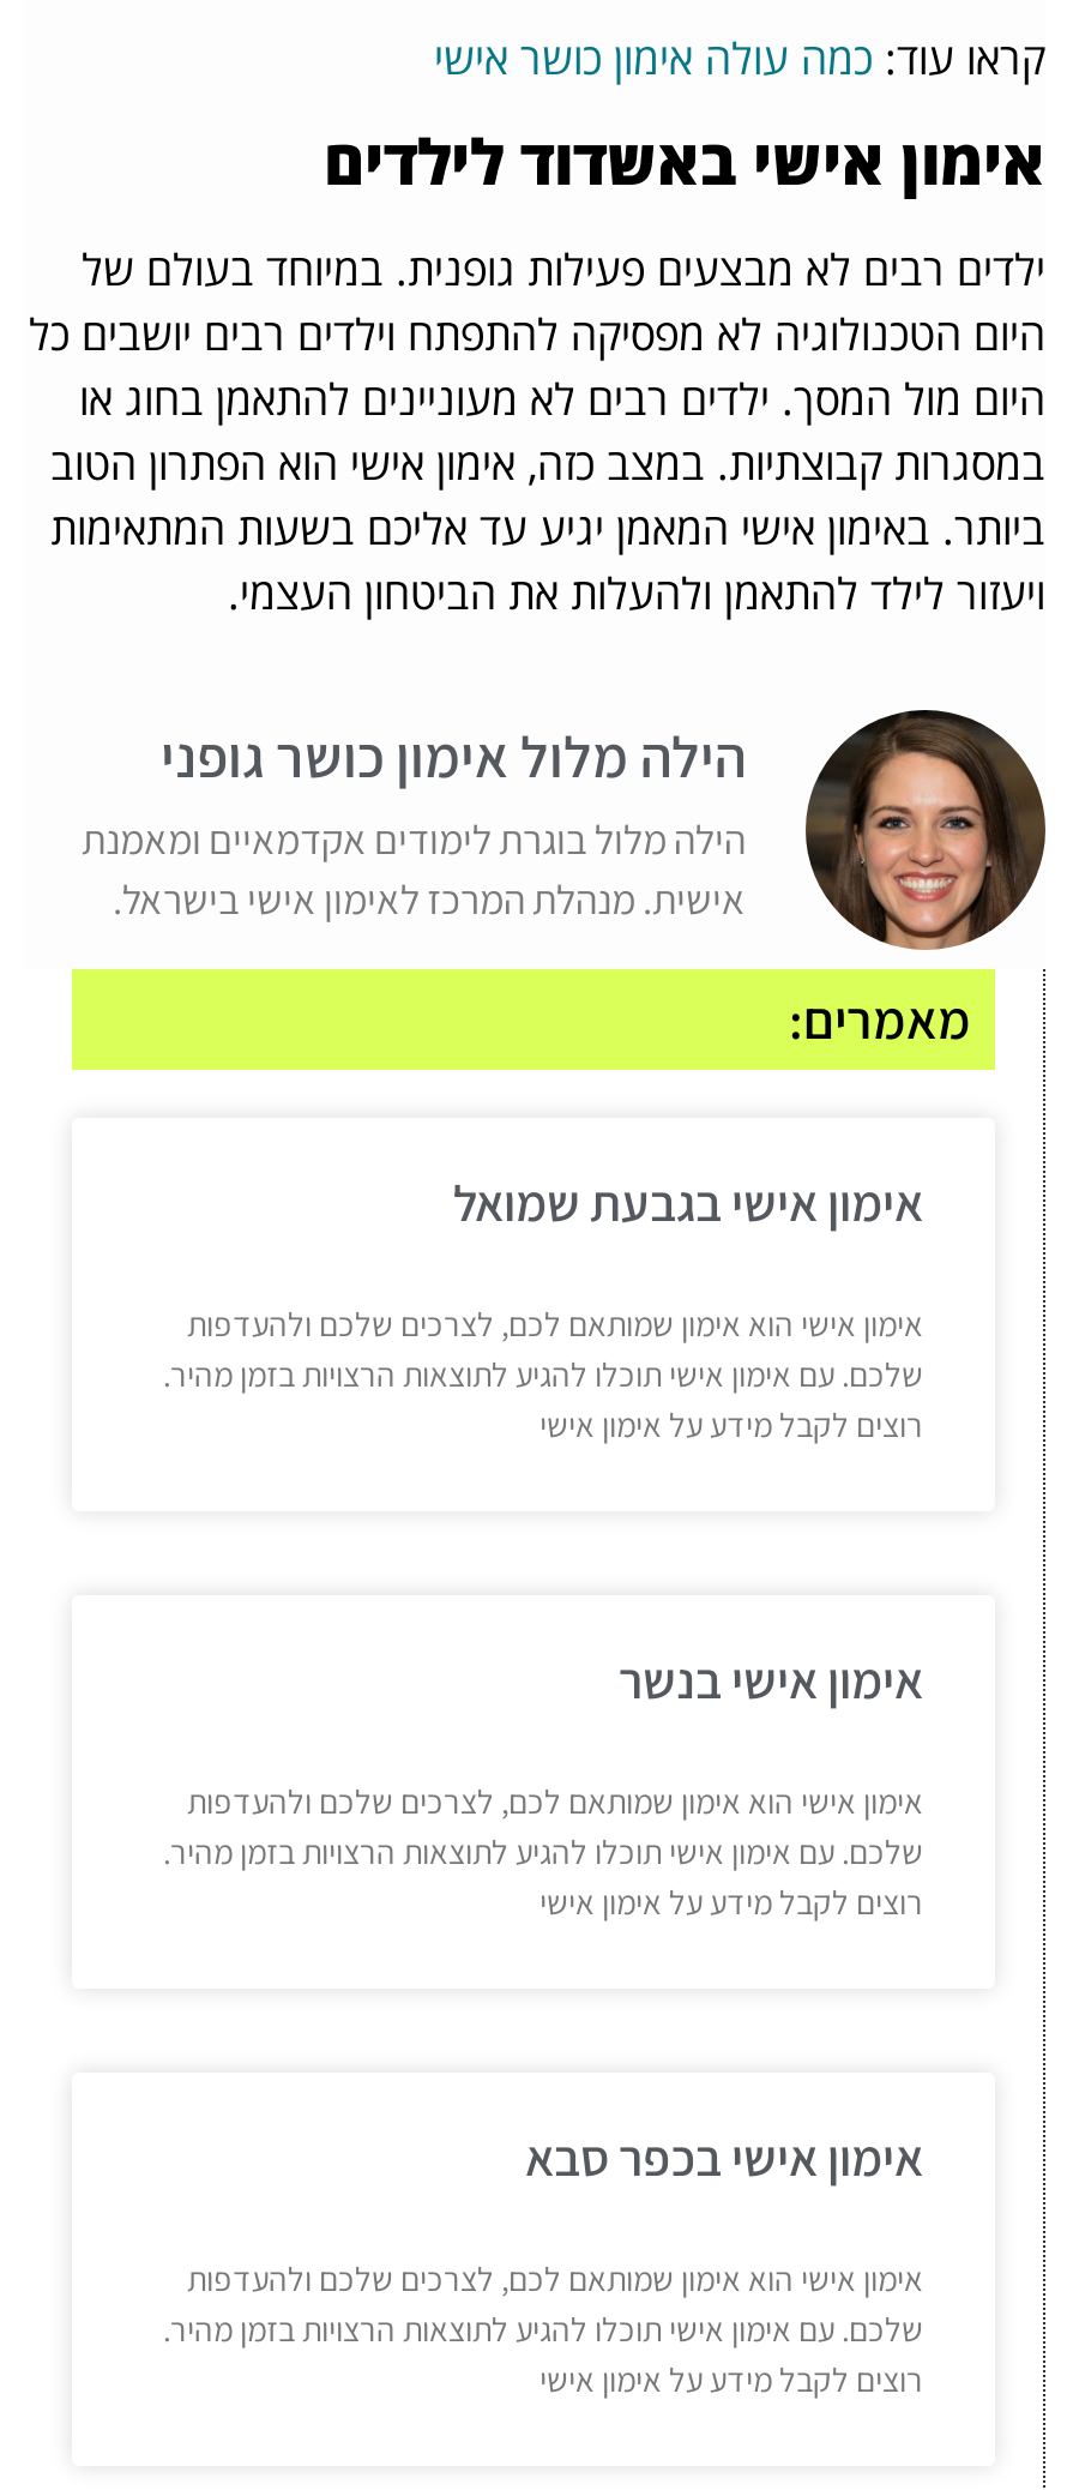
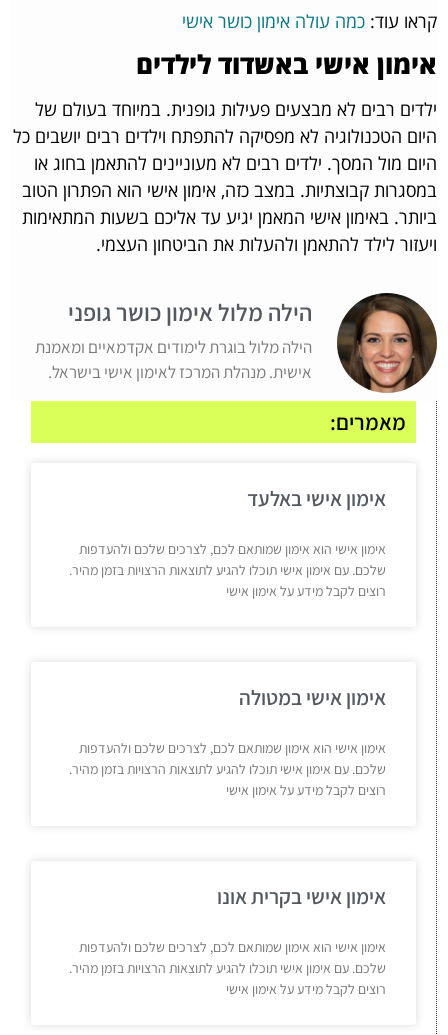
[453,1170,923,1234] אימון אישי בגבעת שמואל -> [247,485,386,512] אימון אישי באלעד
[619,1647,923,1712] אימון אישי בנשר -> [239,684,386,711] אימון אישי במטולה
[525,2124,923,2189] אימון אישי בכפר סבא -> [217,883,386,910] אימון אישי בקרית אונו

